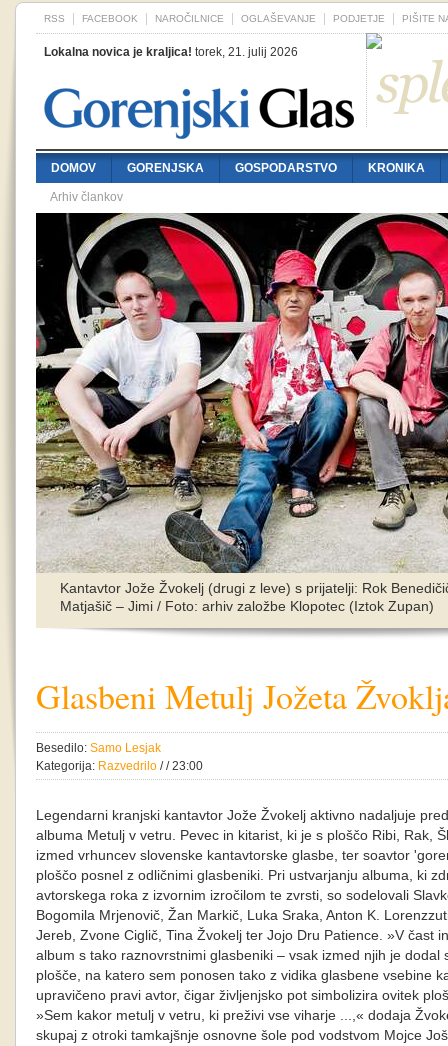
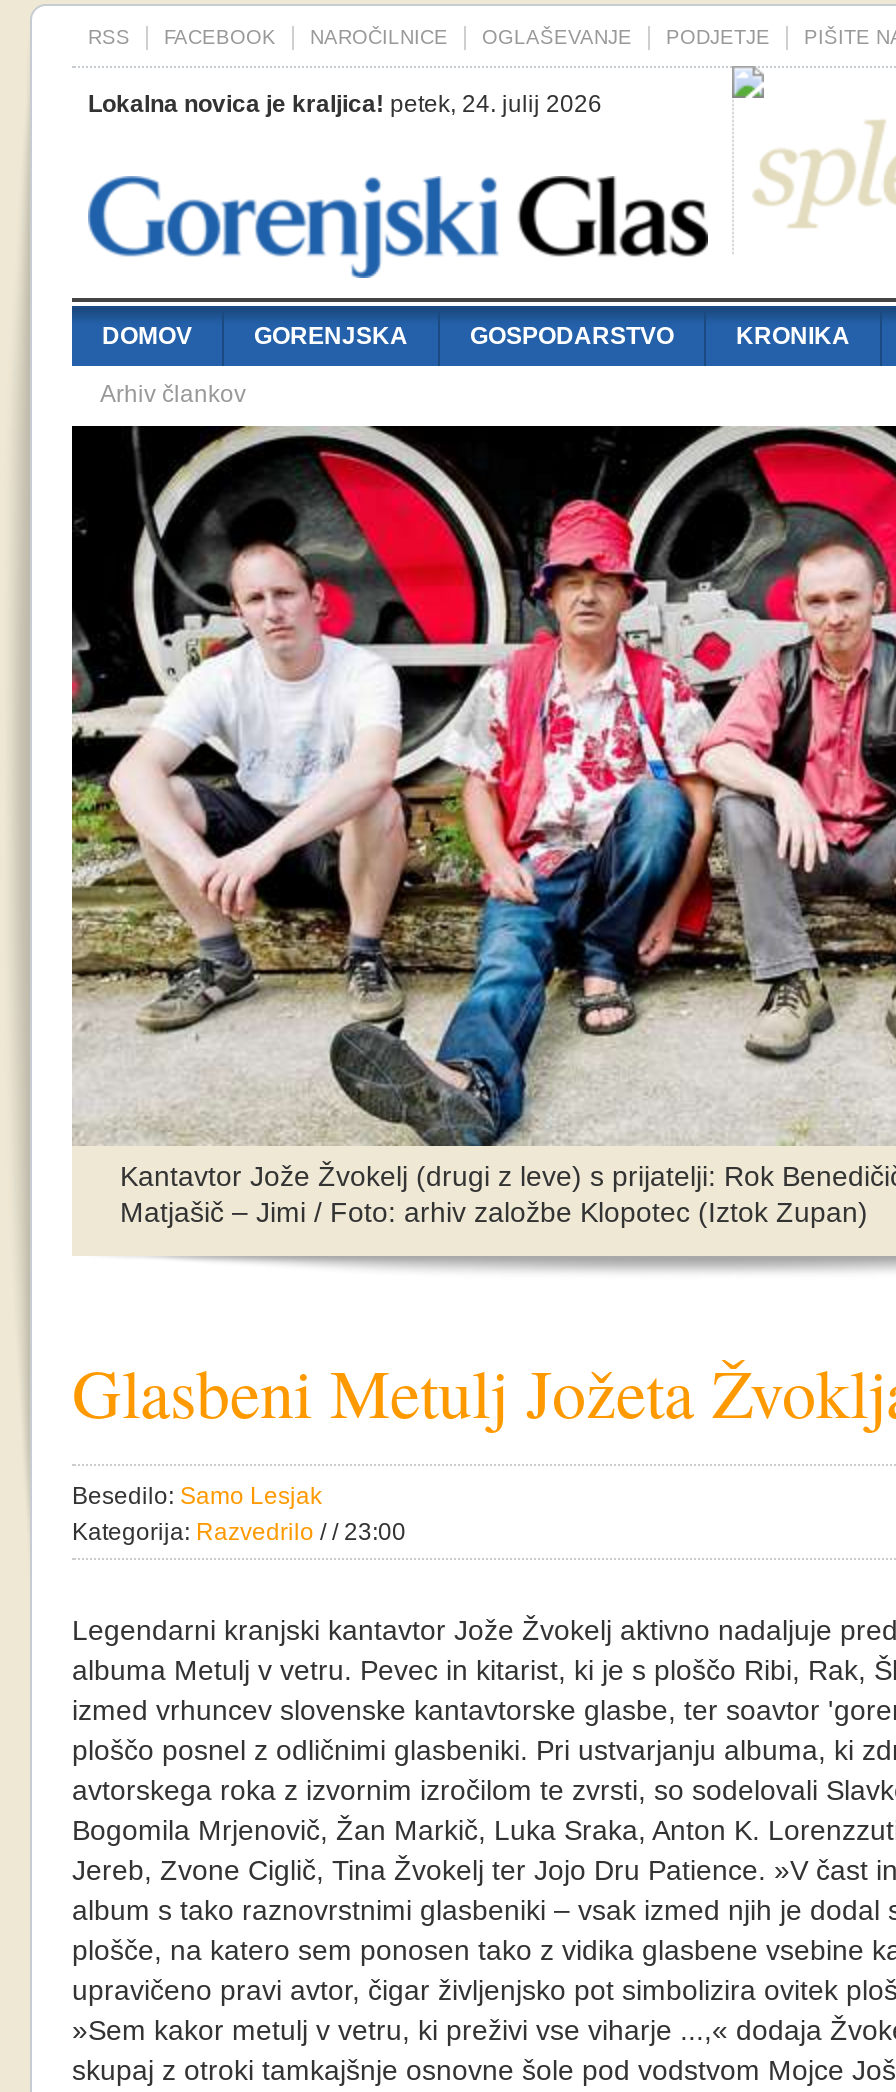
[44,45,298,59] Lokalna novica je kraljica! torek, 21. julij 2026 -> [88,90,602,118] Lokalna novica je kraljica! petek, 24. julij 2026

